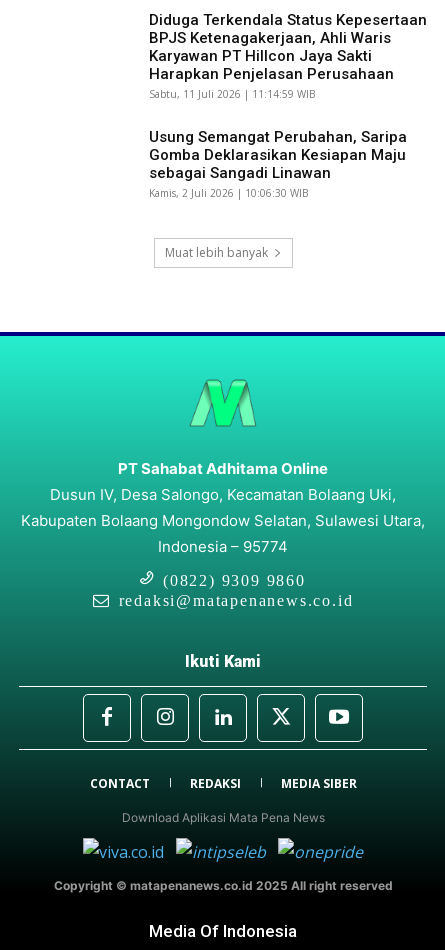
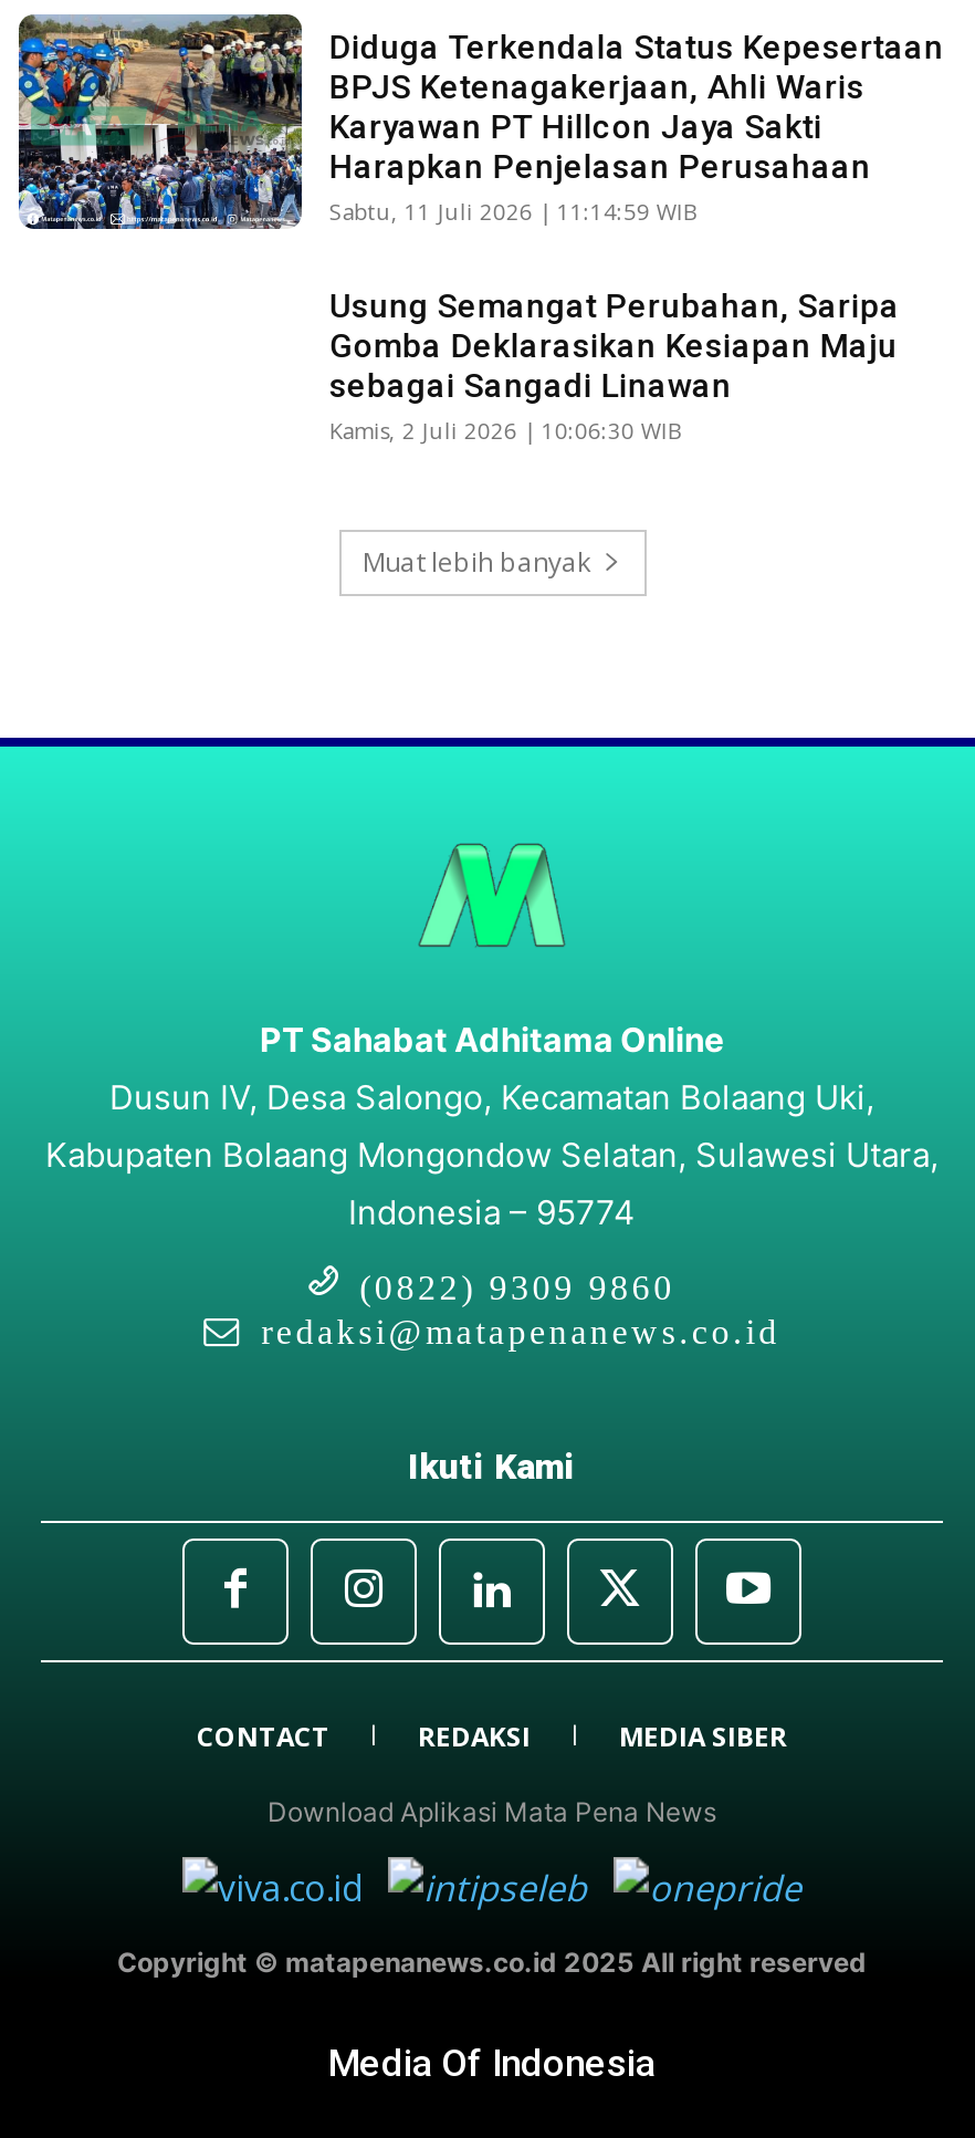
none -> [17,12,304,231] [image]

